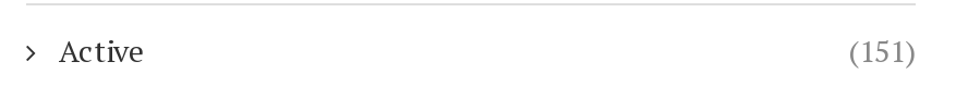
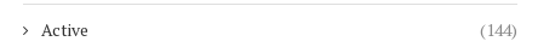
[848,30,916,71] (151) -> [480,18,517,41] (144)

